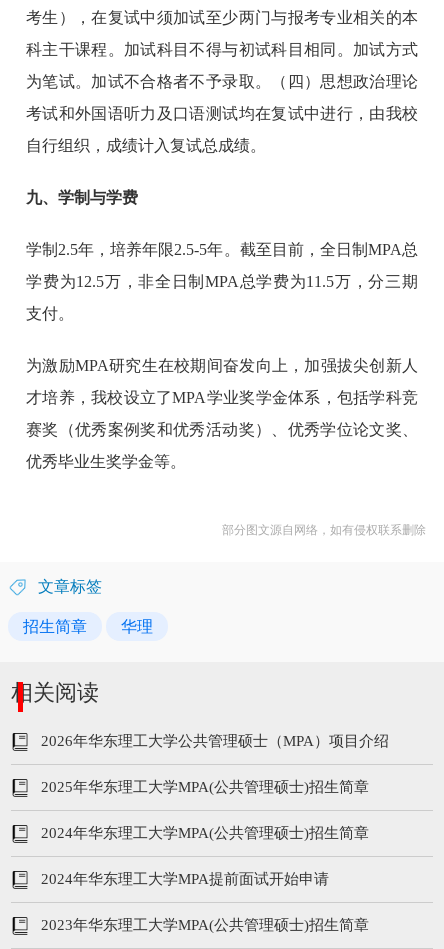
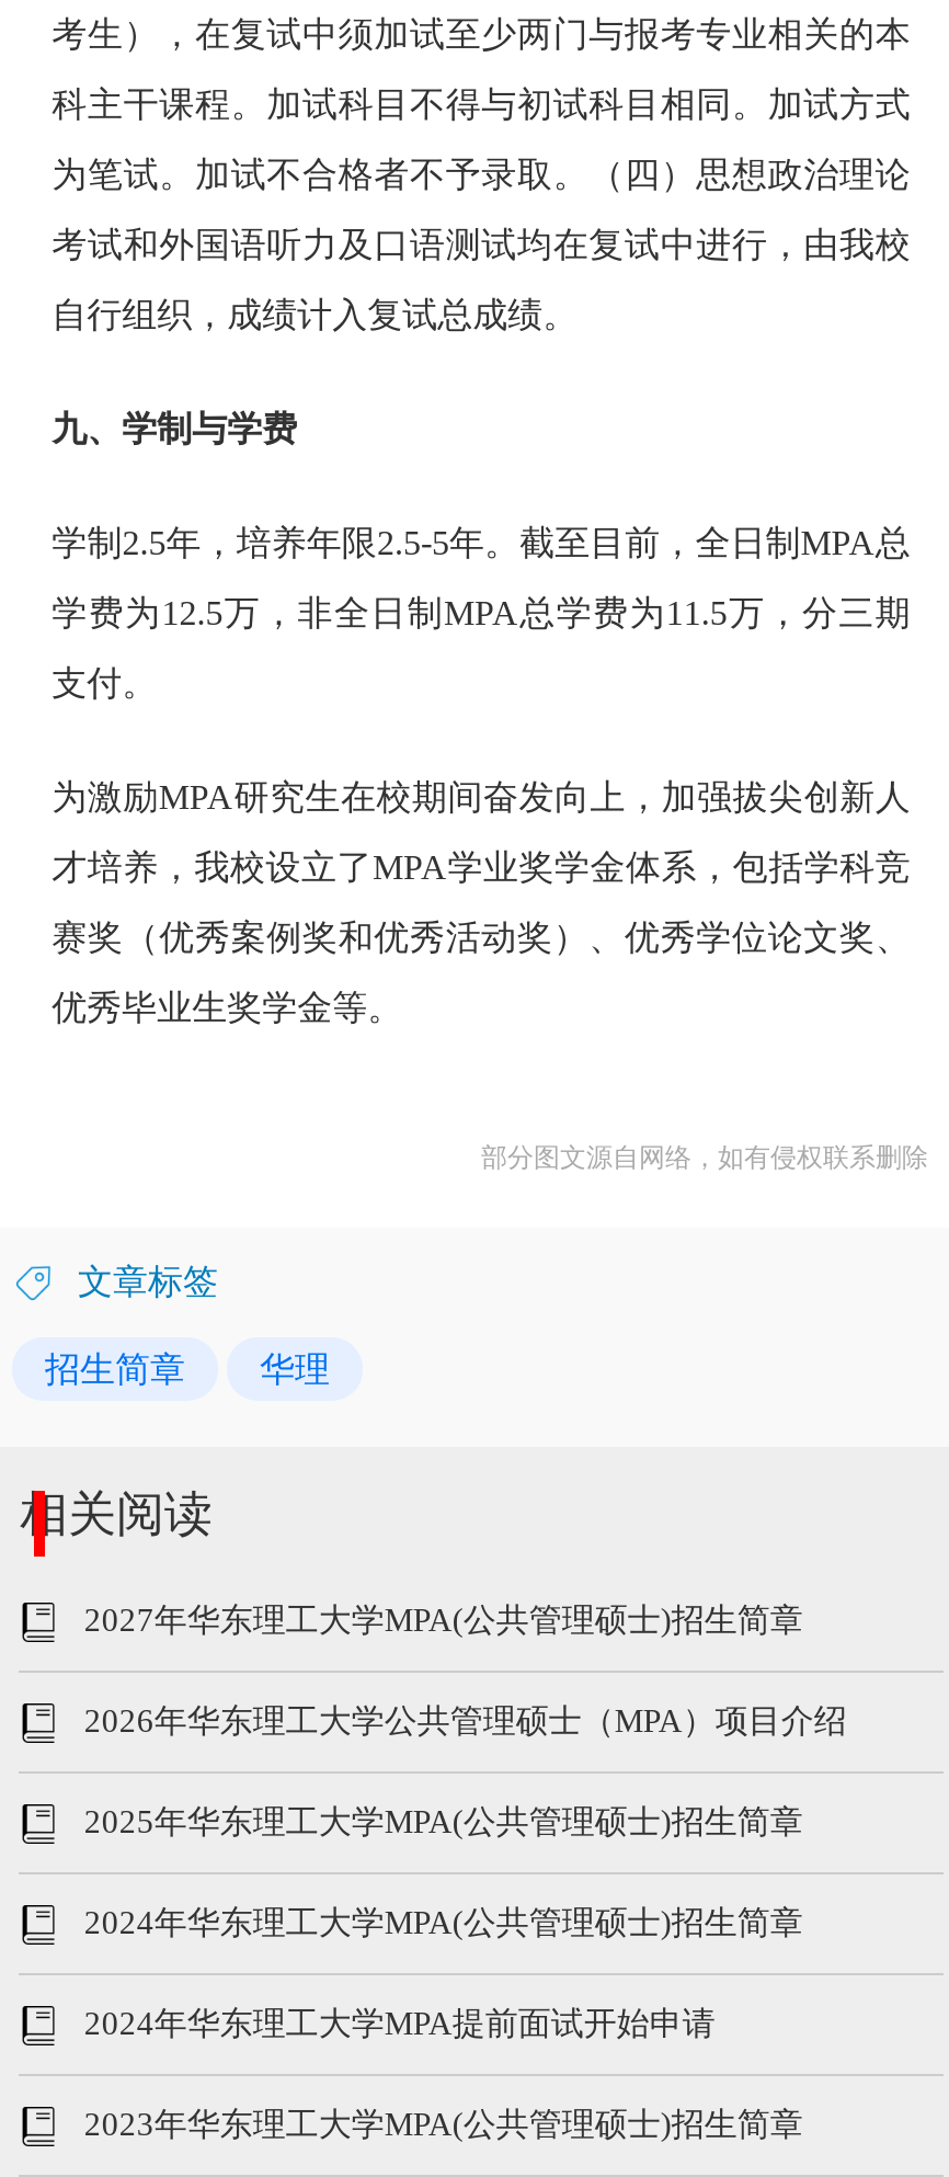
none -> [84,1603,803,1638] 2027年华东理工大学MPA(公共管理硕士)招生简章

